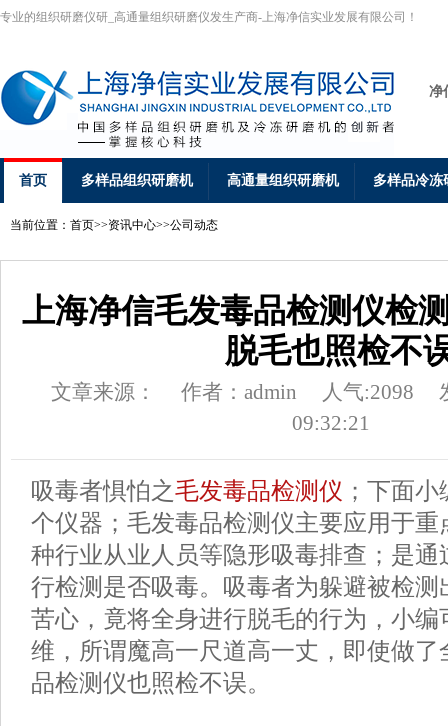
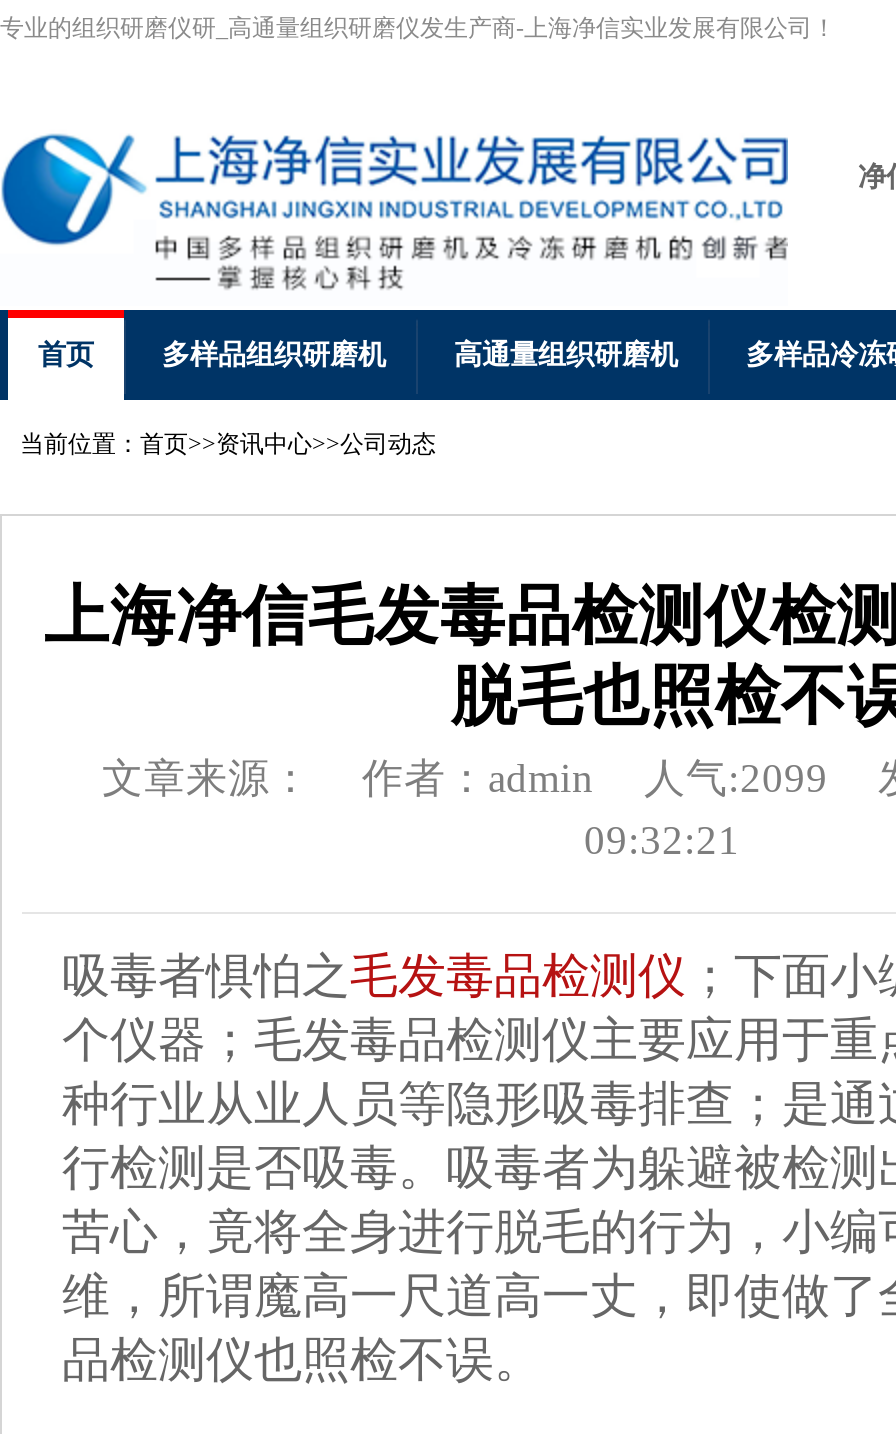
[322,381,414,403] 人气:2098 -> [644,756,828,800] 人气:2099

